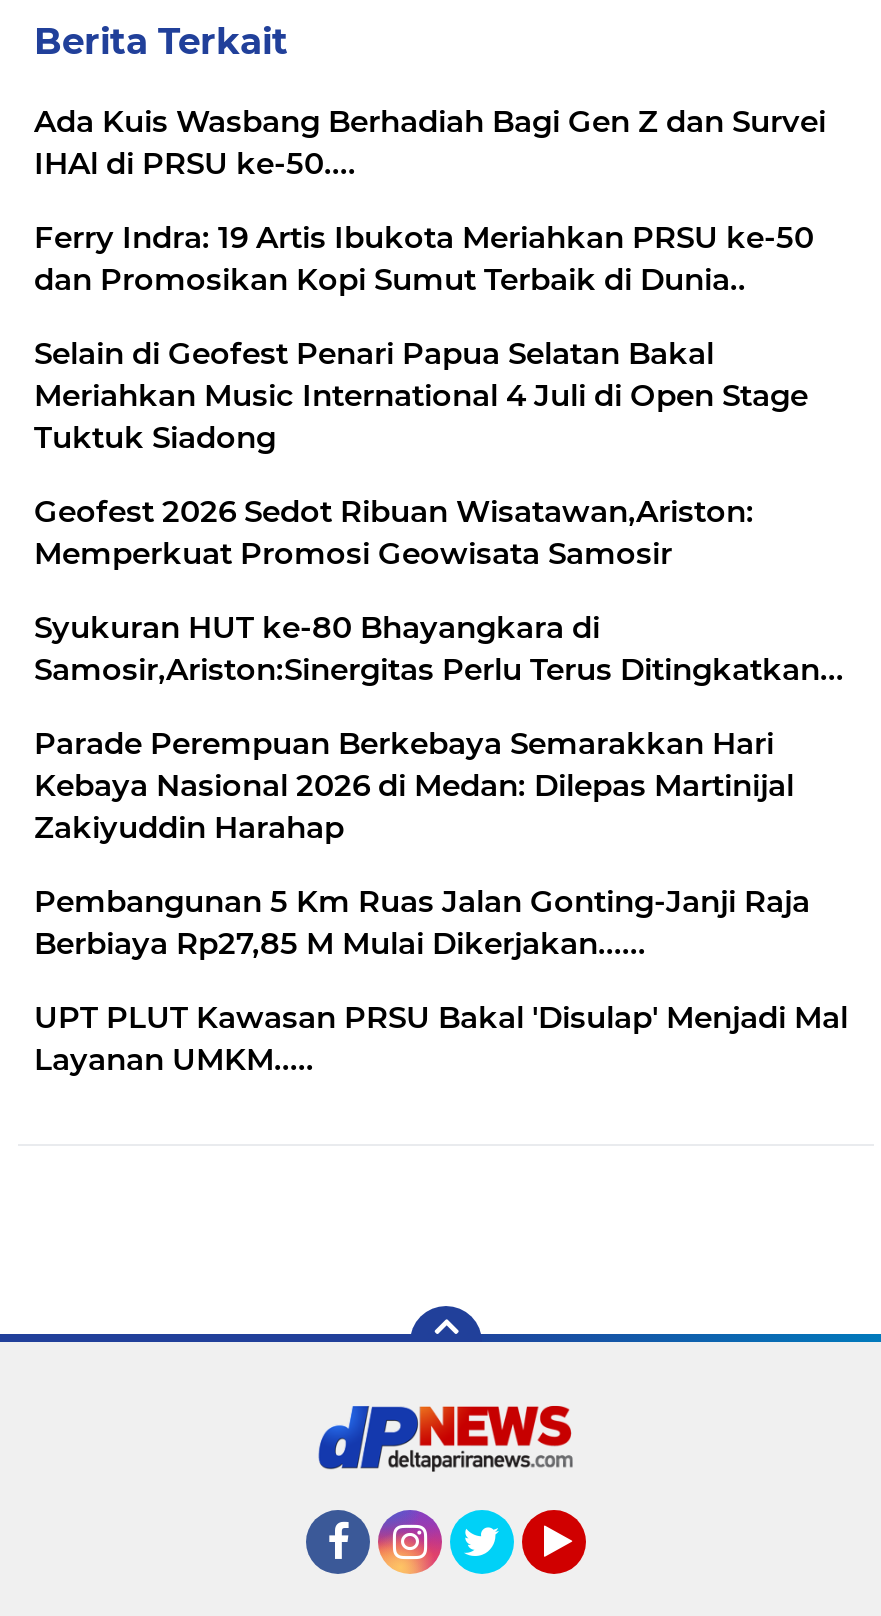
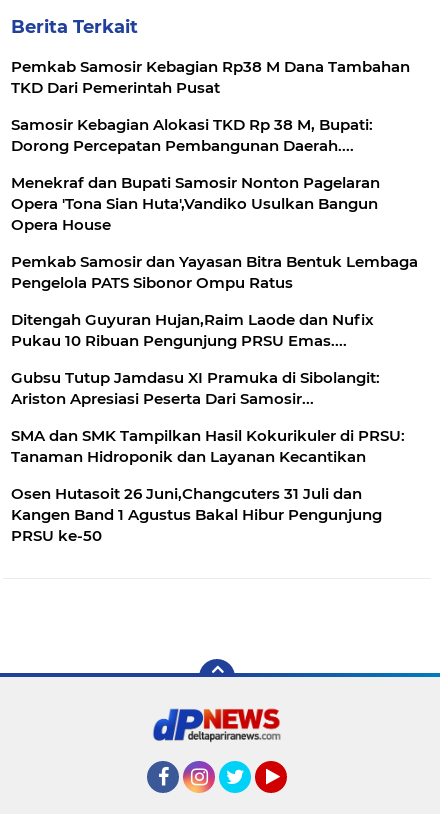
[34,102,826,182] Ada Kuis Wasbang Berhadiah Bagi Gen Z dan Survei | IHAl di PRSU ke-50.... -> [11,57,410,97] Pemkab Samosir Kebagian Rp38 M Dana Tambahan | TKD Dari Pemerintah Pusat
[34,218,814,298] Ferry Indra: 19 Artis Ibukota Meriahkan PRSU ke-50 | dan Promosikan Kopi Sumut Terbaik di Dunia.. -> [11,115,373,155] Samosir Kebagian Alokasi TKD Rp 38 M, Bupati: | Dorong Percepatan Pembangunan Daerah....
[34,334,808,456] Selain di Geofest Penari Papua Selatan Bakal | Meriahkan Music International 4 Juli di Open Stage | Tuktuk Siadong -> [11,173,380,234] Menekraf dan Bupati Samosir Nonton Pagelaran | Opera 'Tona Sian Huta',Vandiko Usulkan Bangun | Opera House
[34,492,754,572] Geofest 2026 Sedot Ribuan Wisatawan,Ariston: | Memperkuat Promosi Geowisata Samosir -> [11,252,418,292] Pemkab Samosir dan Yayasan Bitra Bentuk Lembaga | Pengelola PATS Sibonor Ompu Ratus
[34,608,844,688] Syukuran HUT ke-80 Bhayangkara di | Samosir,Ariston:Sinergitas Perlu Terus Ditingkatkan... -> [11,310,374,350] Ditengah Guyuran Hujan,Raim Laode dan Nufix | Pukau 10 Ribuan Pengunjung PRSU Emas....
[34,724,794,846] Parade Perempuan Berkebaya Semarakkan Hari | Kebaya Nasional 2026 di Medan: Dilepas Martinijal | Zakiyuddin Harahap -> [11,368,380,408] Gubsu Tutup Jamdasu XI Pramuka di Sibolangit: | Ariston Apresiasi Peserta Dari Samosir...
[34,882,810,962] Pembangunan 5 Km Ruas Jalan Gonting-Janji Raja | Berbiaya Rp27,85 M Mulai Dikerjakan...... -> [11,426,405,466] SMA dan SMK Tampilkan Hasil Kokurikuler di PRSU: | Tanaman Hidroponik dan Layanan Kecantikan
[34,998,848,1078] UPT PLUT Kawasan PRSU Bakal 'Disulap' Menjadi Mal | Layanan UMKM..... -> [11,484,382,545] Osen Hutasoit 26 Juni,Changcuters 31 Juli dan | Kangen Band 1 Agustus Bakal Hibur Pengunjung | PRSU ke-50

